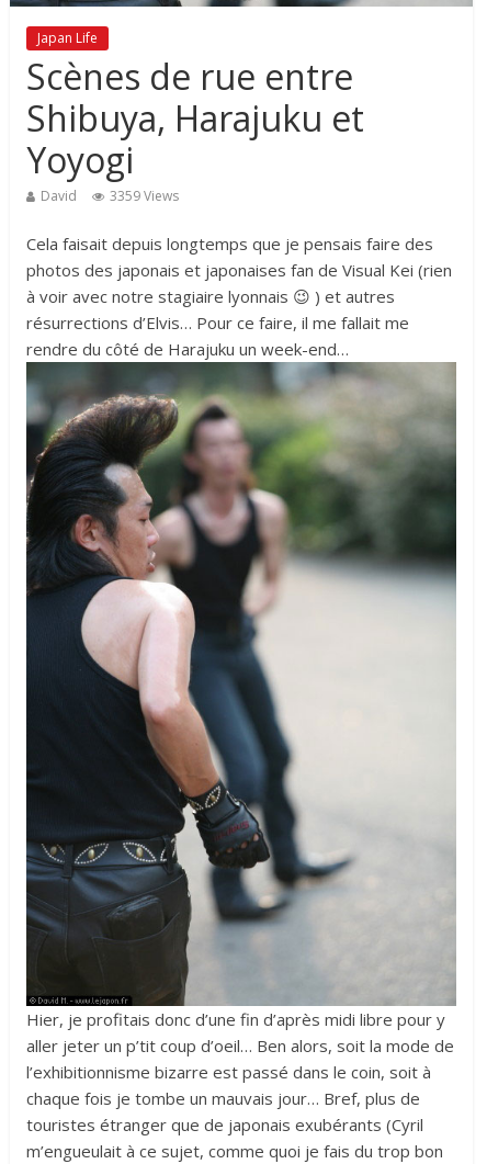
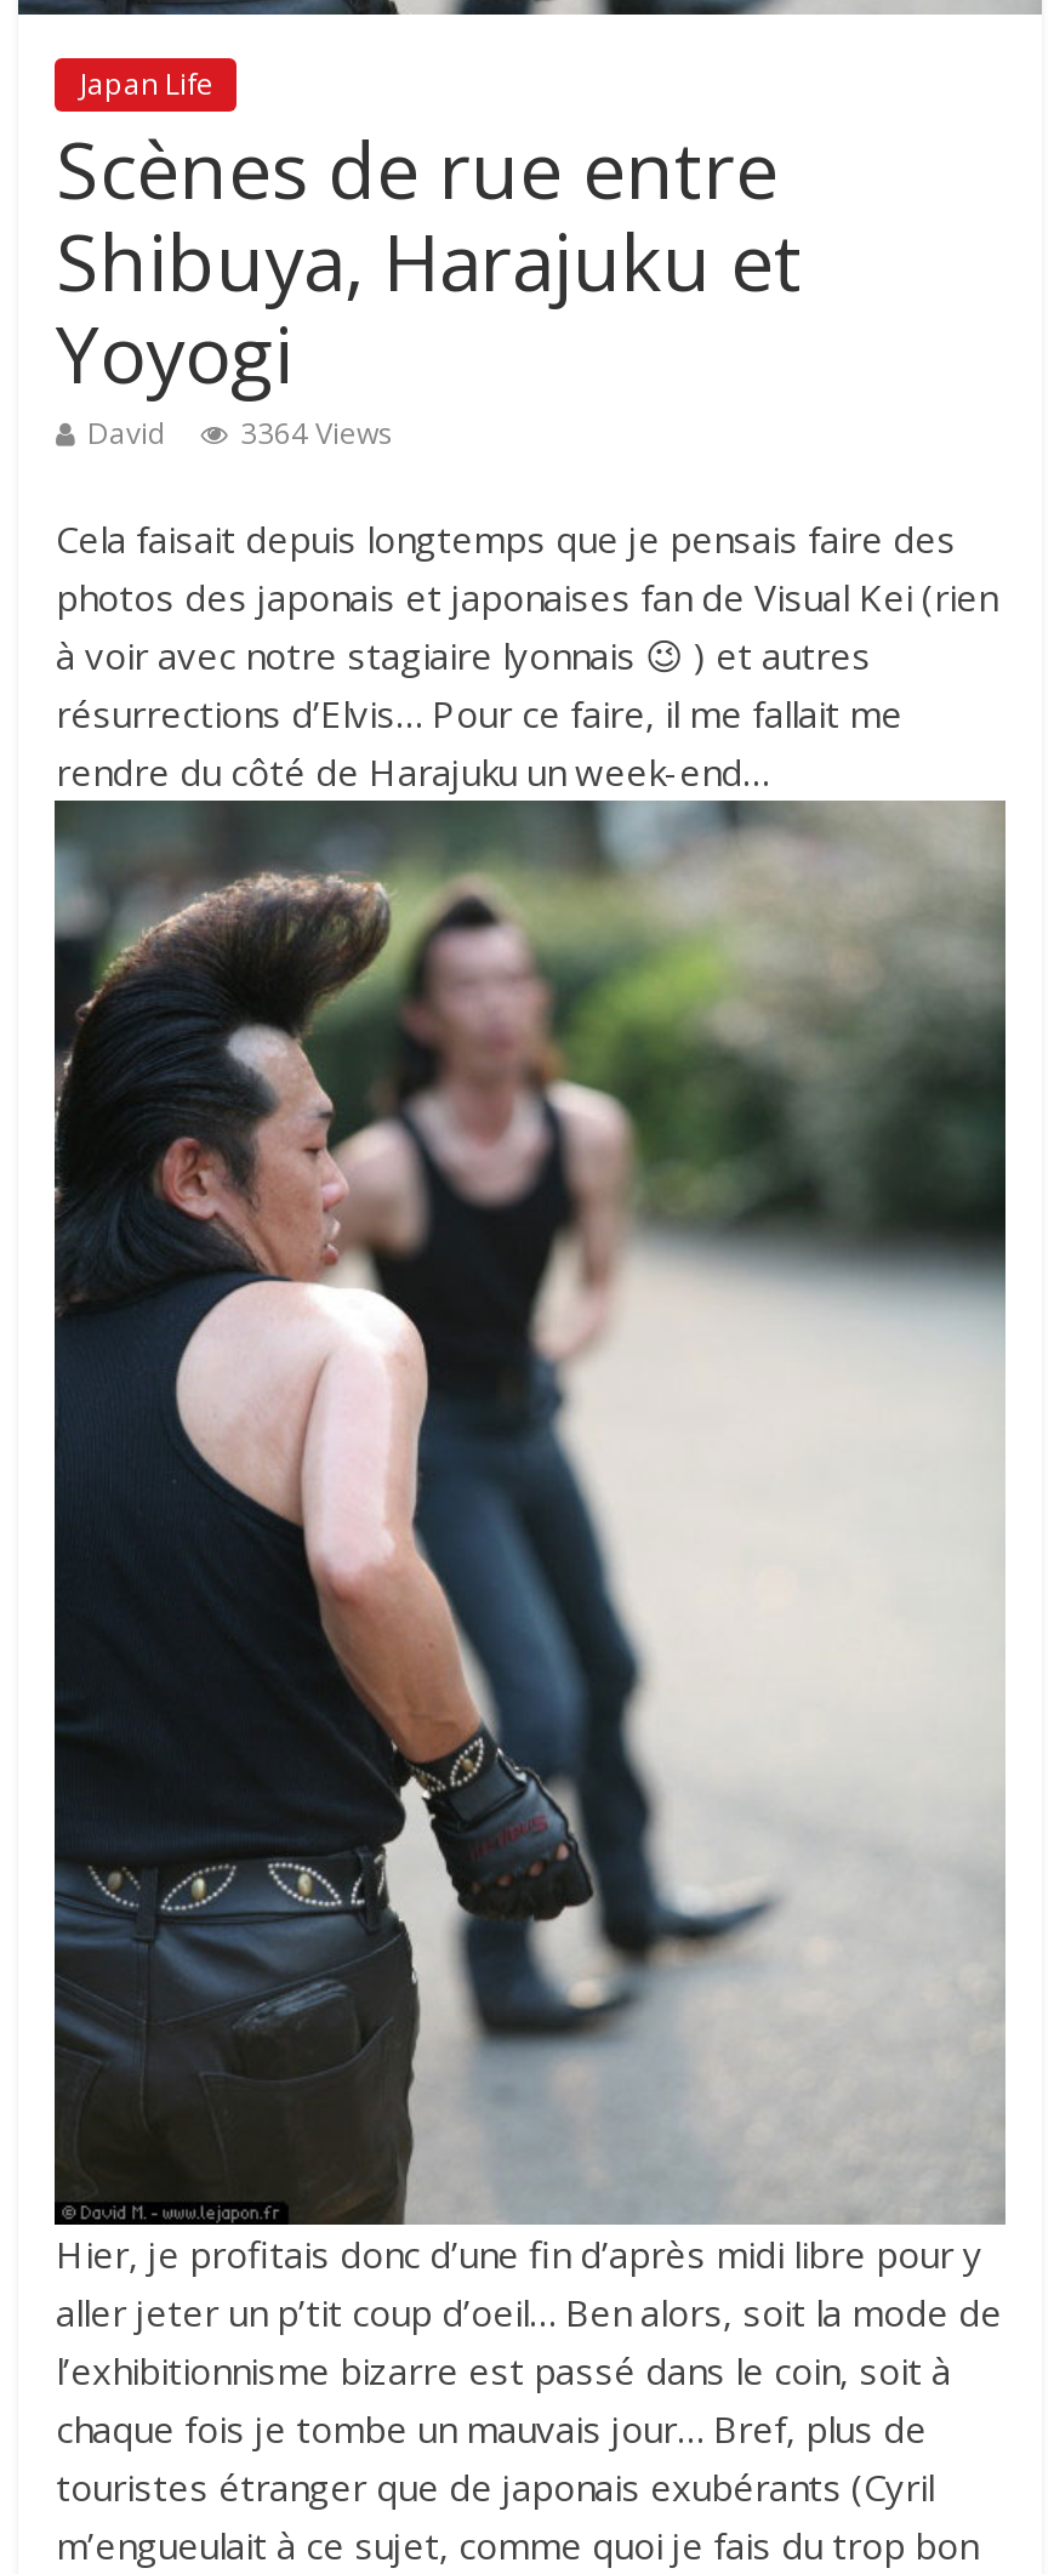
[41,187,179,205] David 3359 Views -> [87,413,393,454] David 3364 Views

